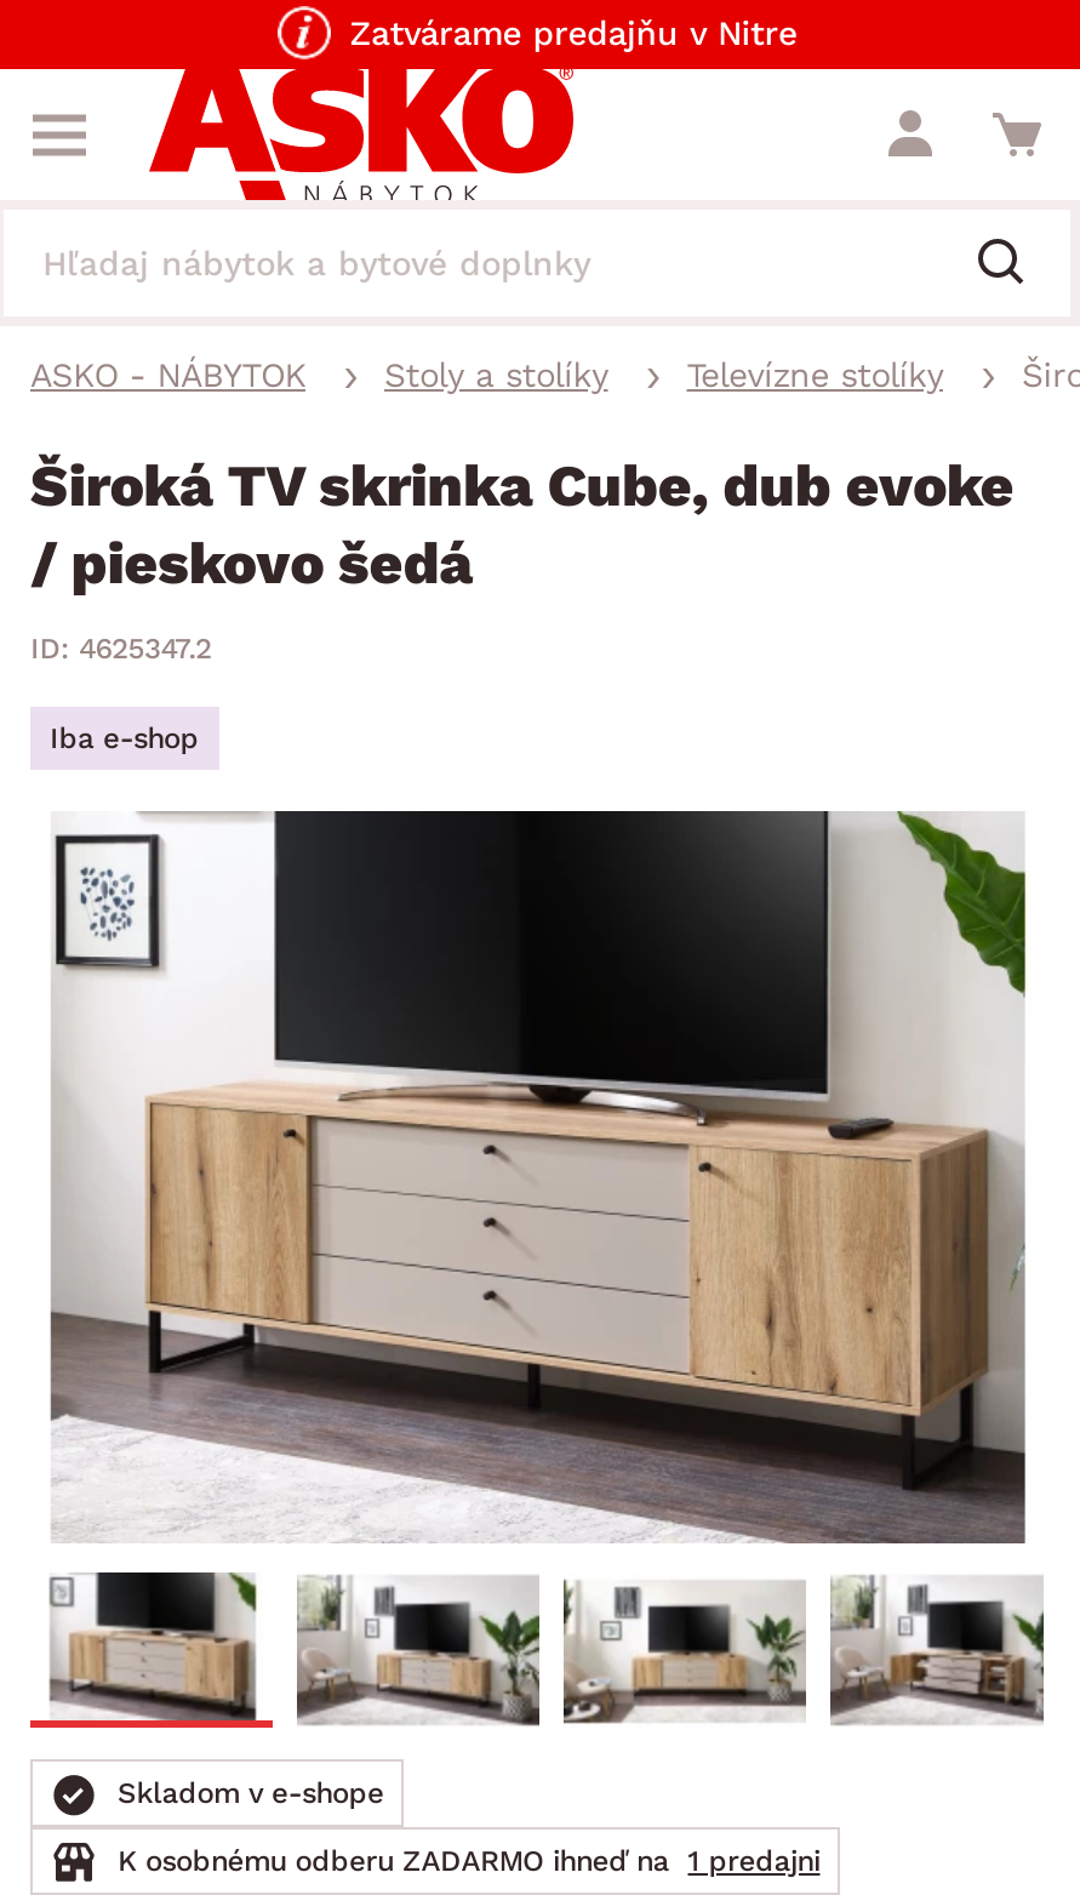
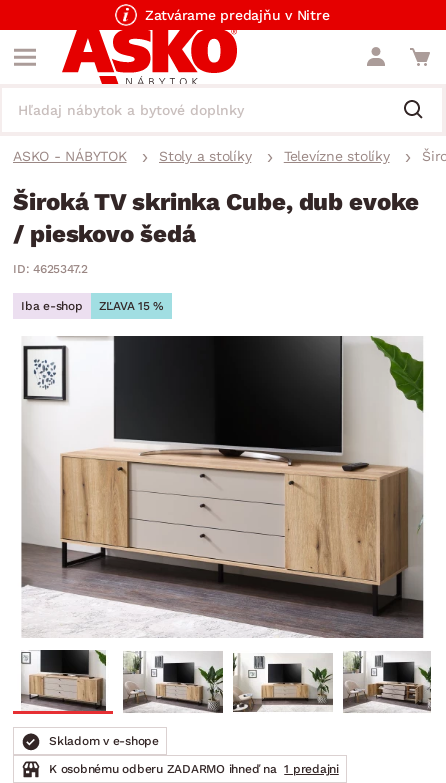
none -> [98,299,164,313] ZĽAVA 15 %

